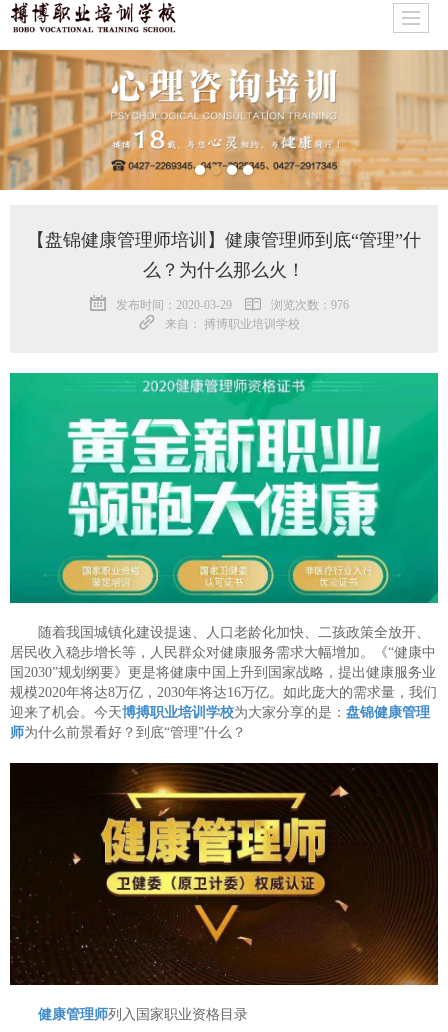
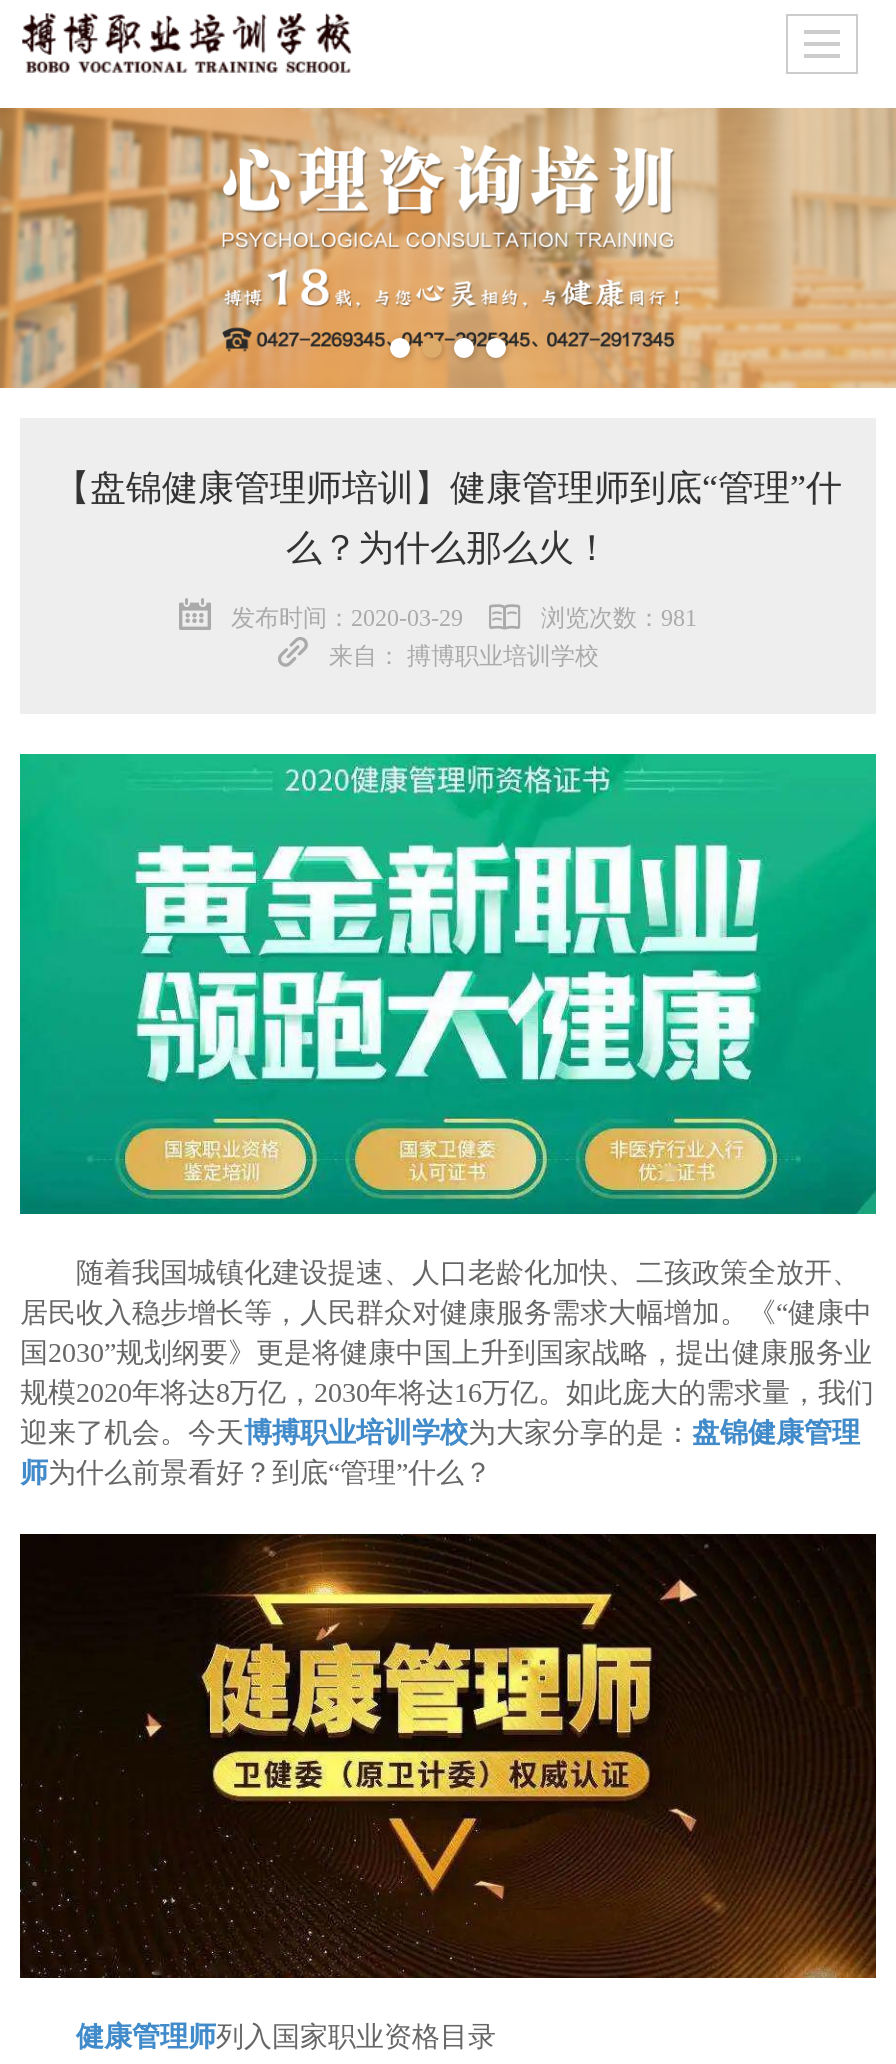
[270,298,348,312] 浏览次数：976 -> [541,604,697,632] 浏览次数：981

